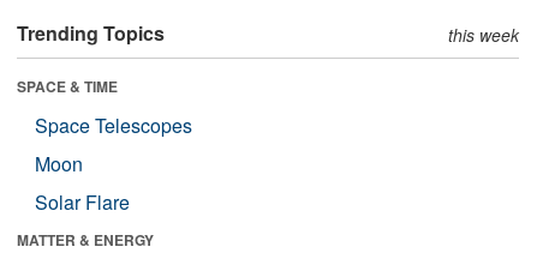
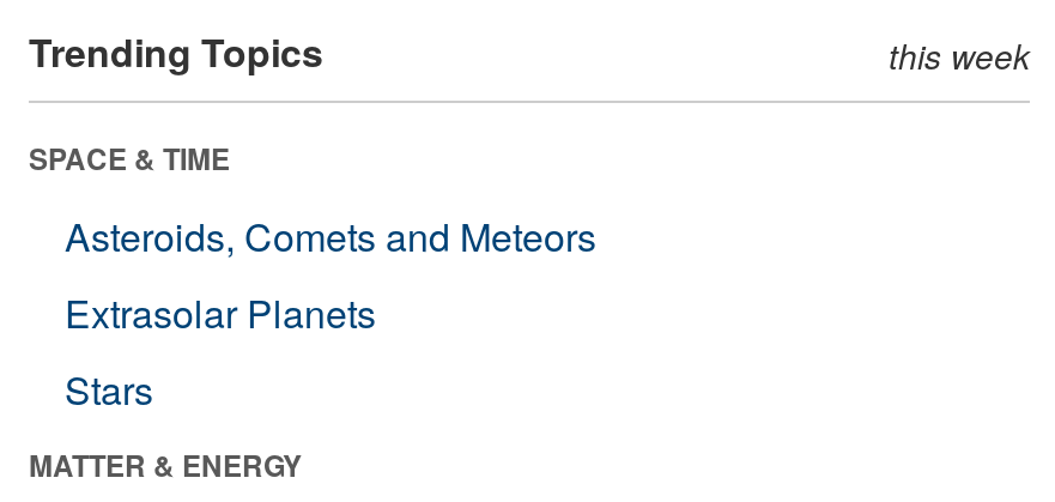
[35,111,192,216] Space Telescopes | Moon | Solar Flare -> [65,208,596,416] Asteroids, Comets and Meteors | Extrasolar Planets | Stars

